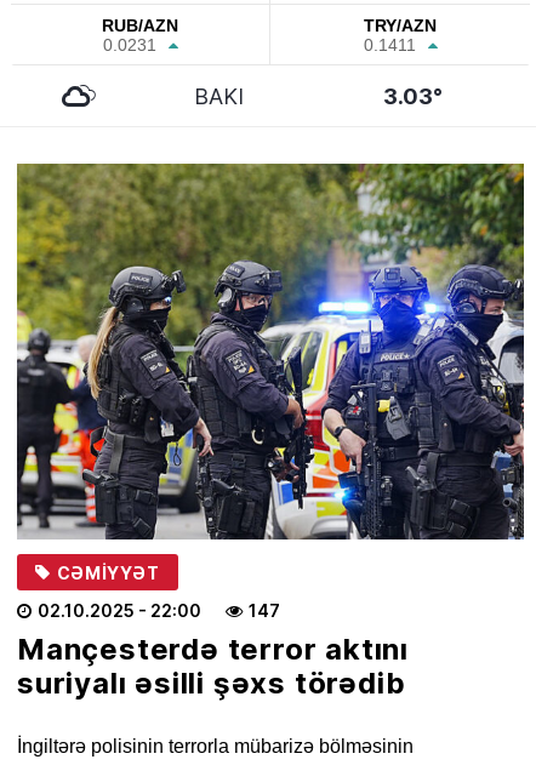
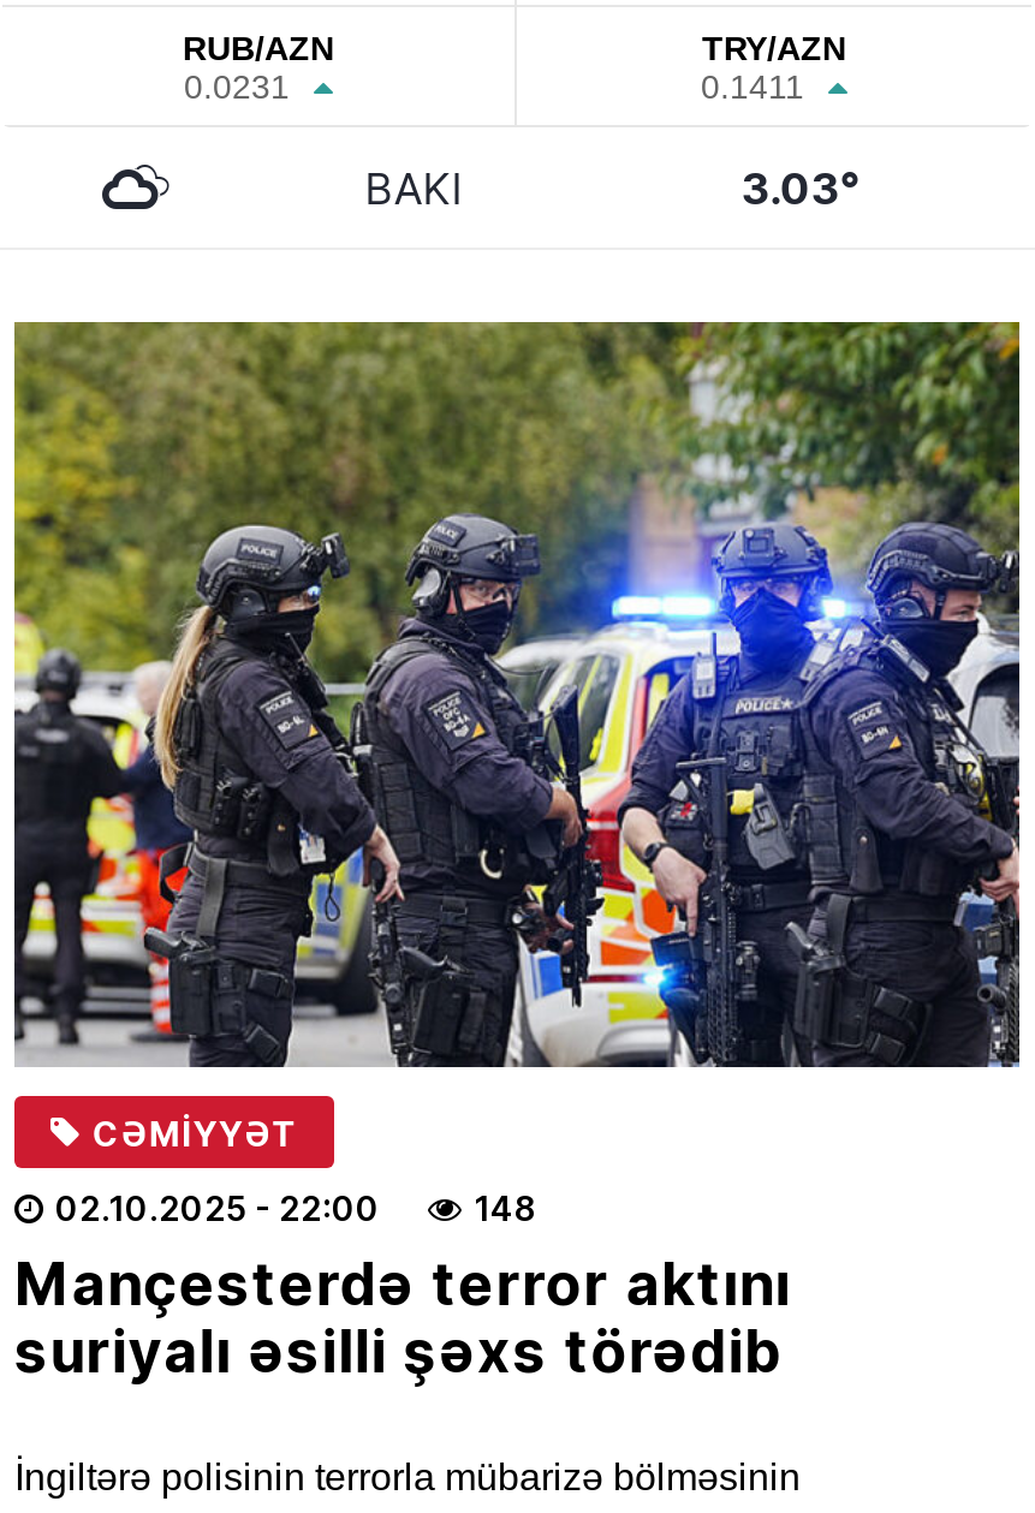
[249,599,280,622] 147 -> [474,1185,539,1231] 148

